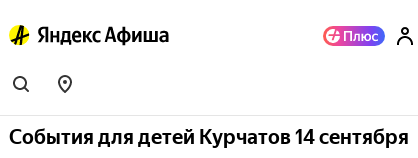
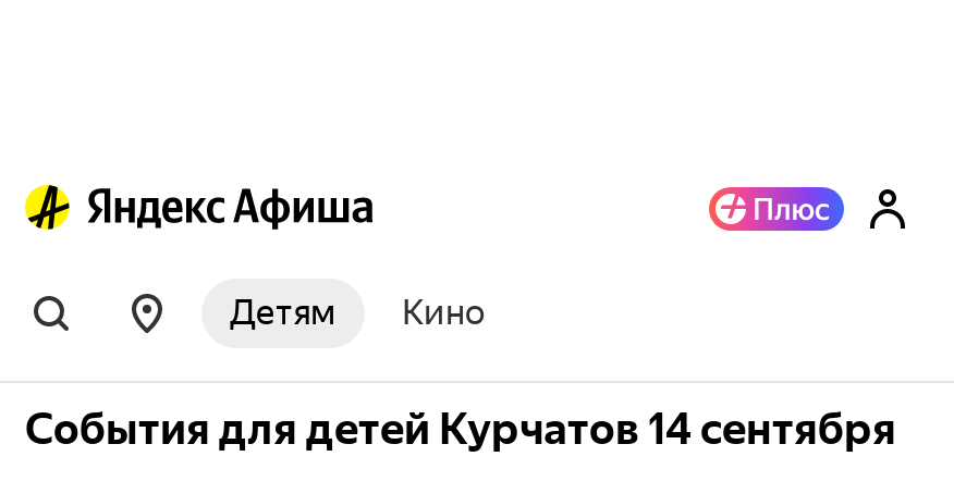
none -> [230,292,485,333] Детям | Кино

